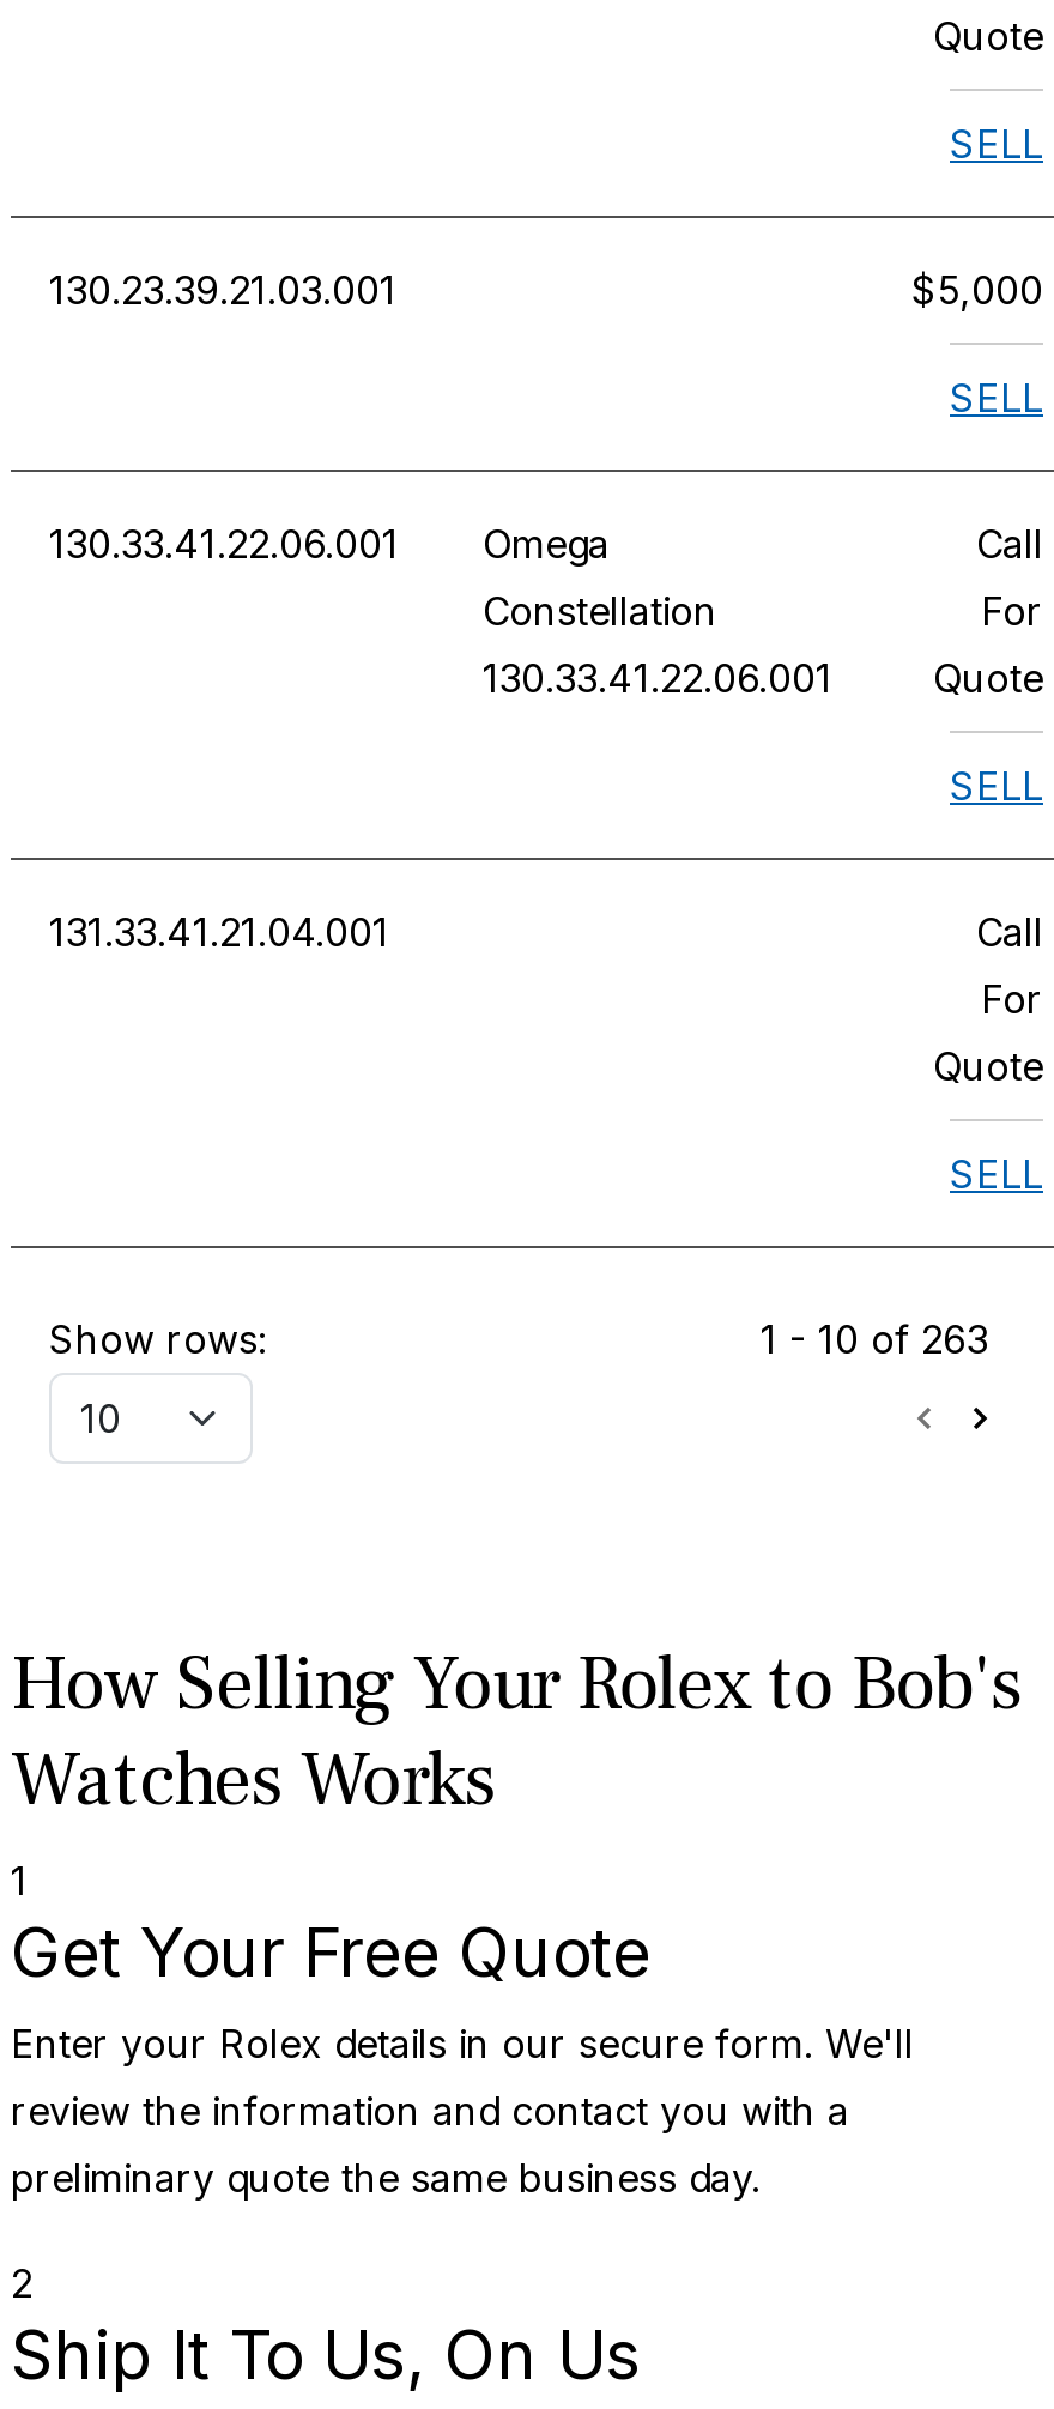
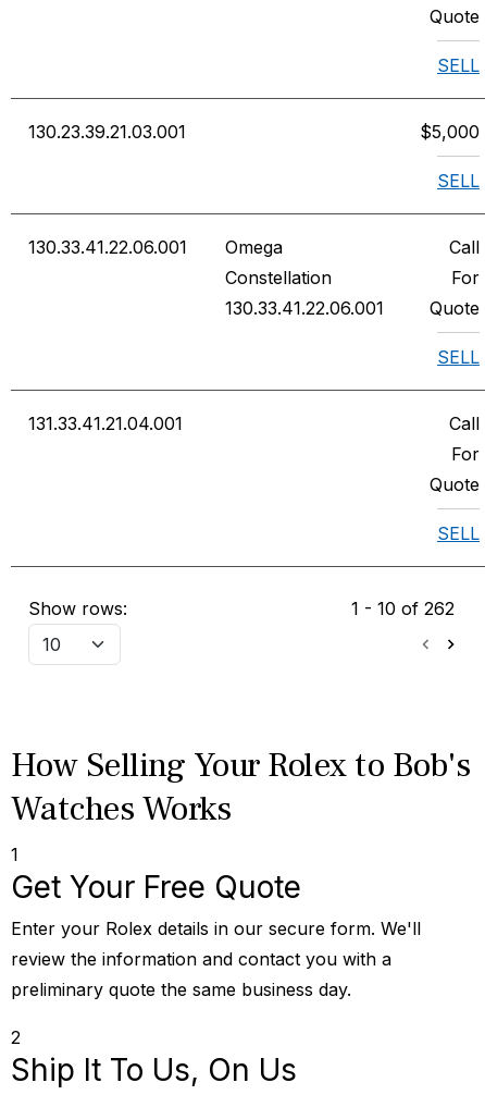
[761,1314,988,1362] 1 - 10 of 263 -> [351,597,455,619] 1 - 10 of 262

